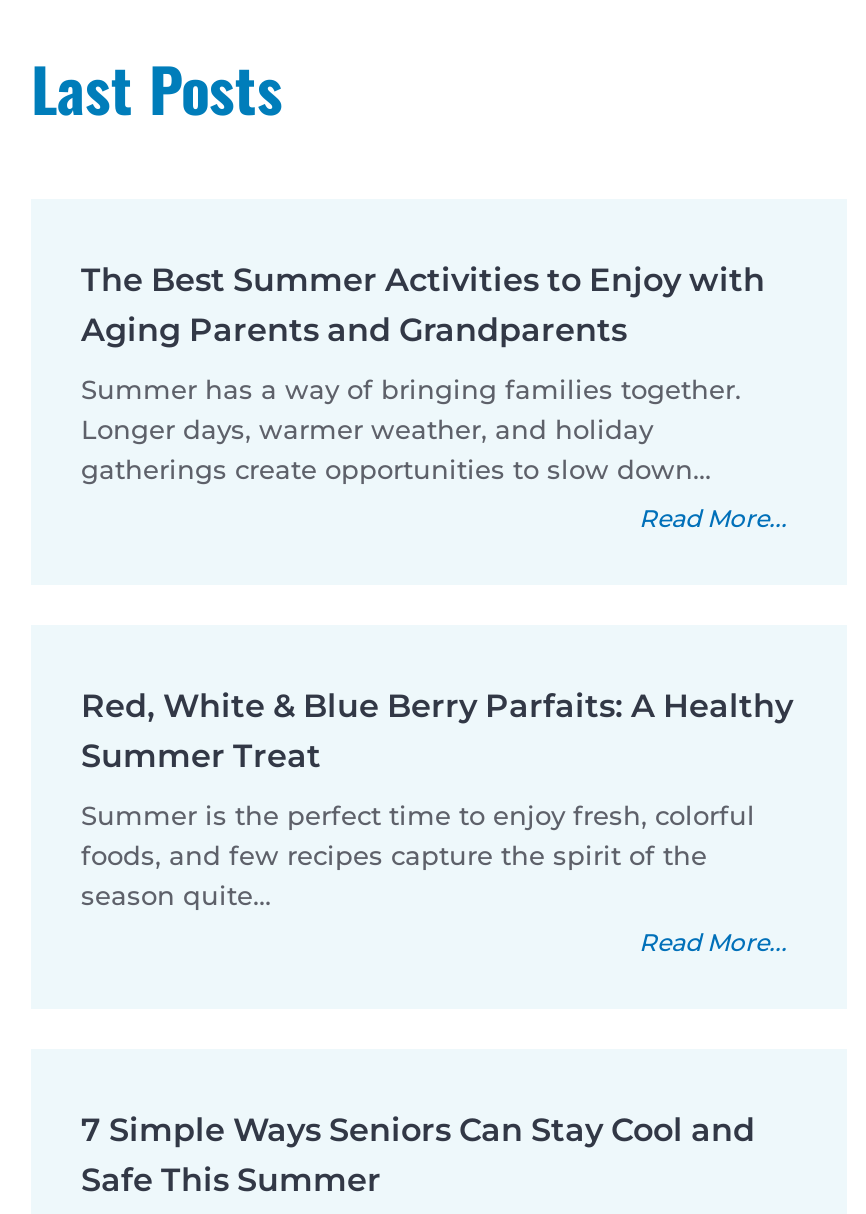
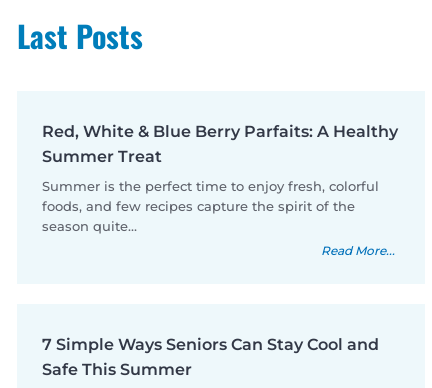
[81,261,787,532] The Best Summer Activities to Enjoy with | Aging Parents and Grandparents | Summer has a way of bringing families together. | Longer days, warmer weather, and holiday | gatherings create opportunities to slow down… | Read More... -> none

